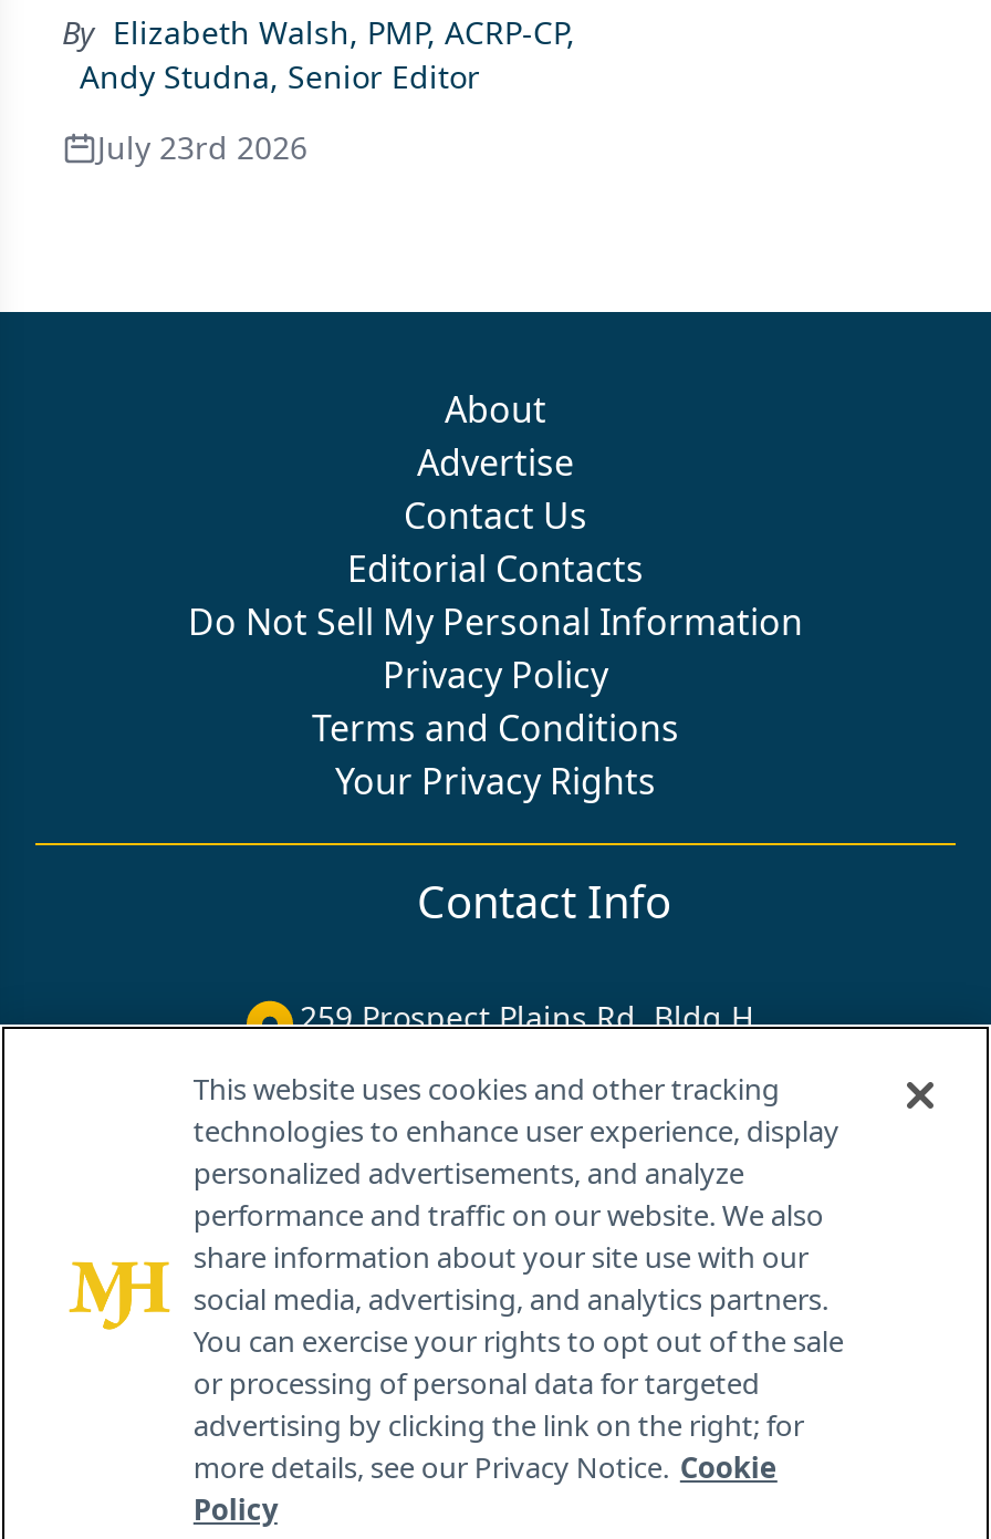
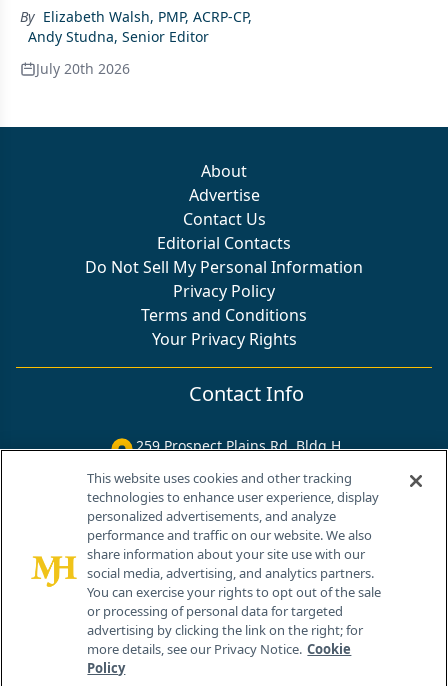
[97,126,307,168] July 23rd 2026 -> [36,59,130,78] July 20th 2026

